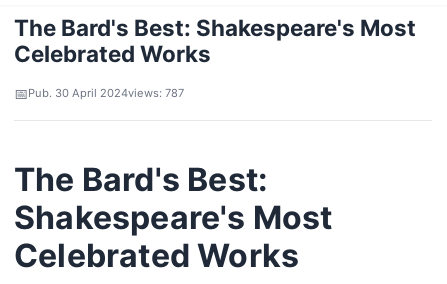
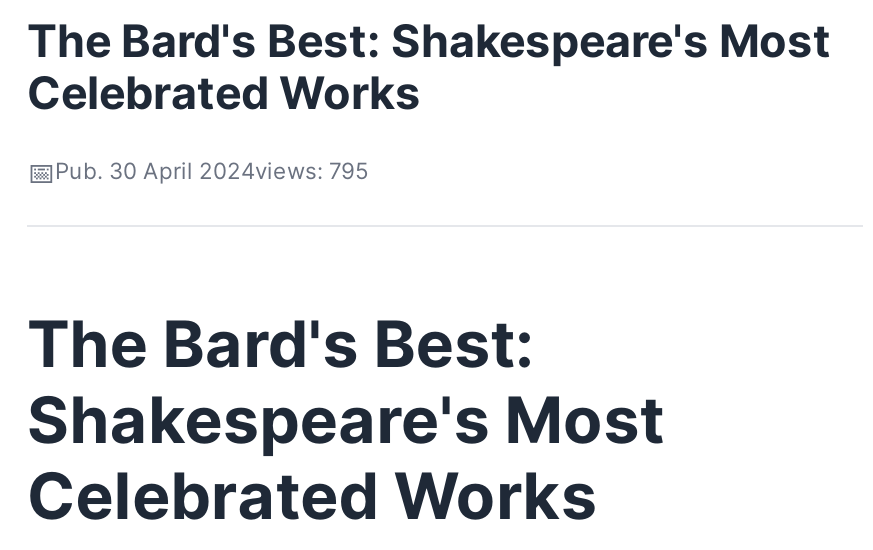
[28,86,184,100] Pub. 30 April 2024views: 787 -> [55,157,369,185] Pub. 30 April 2024views: 795

